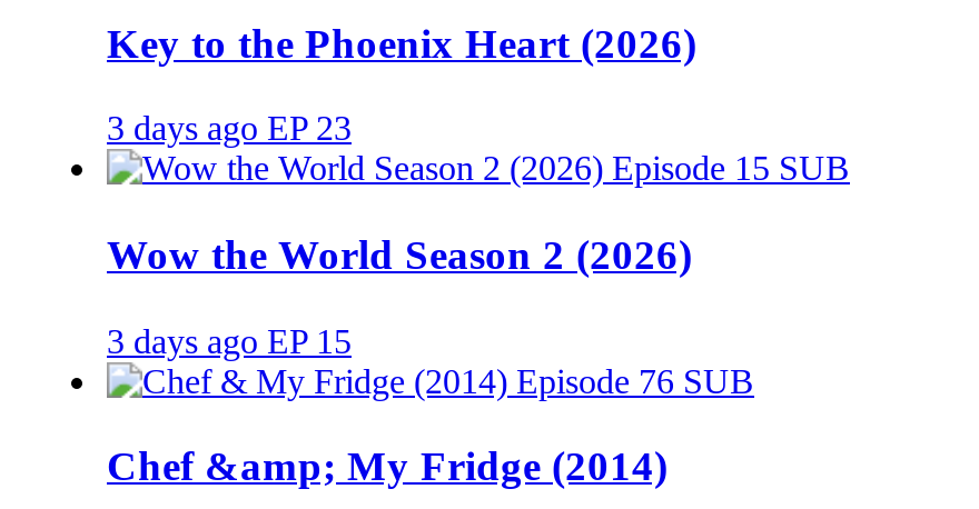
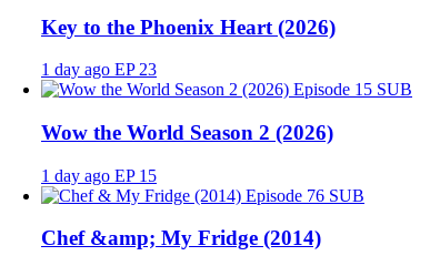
[107,109,352,147] 3 days ago EP 23 -> [41,60,157,79] 1 day ago EP 23
[107,322,352,359] 3 days ago EP 15 -> [41,166,157,185] 1 day ago EP 15

